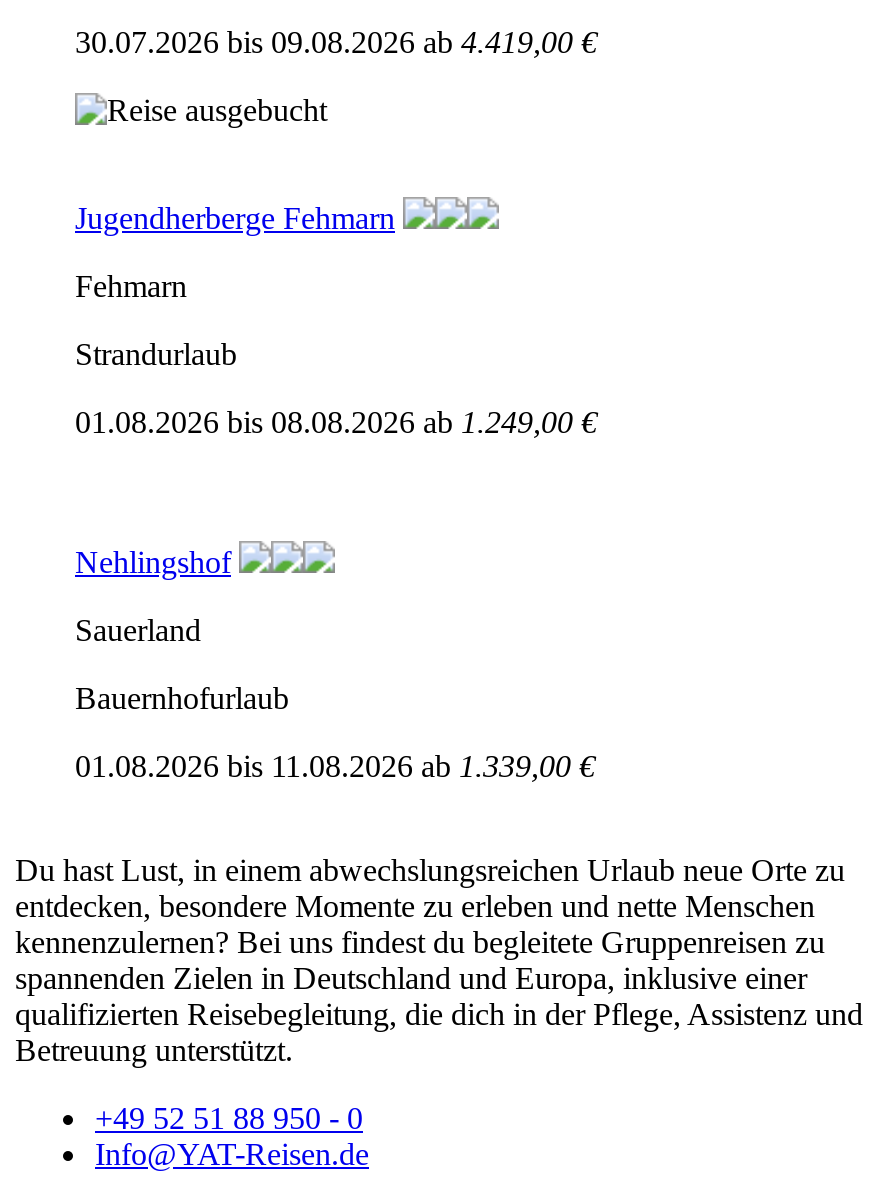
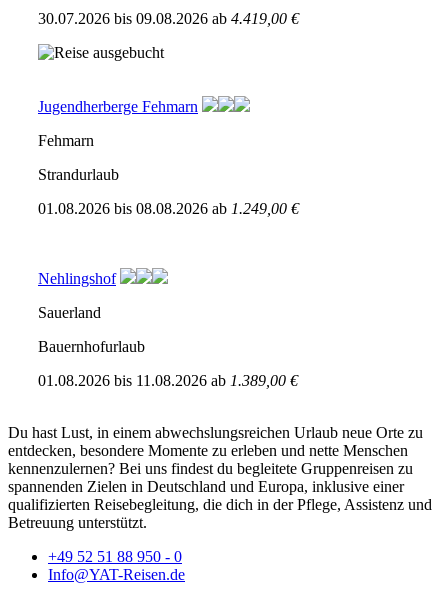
[75,748,595,782] 01.08.2026 bis 11.08.2026 ab 1.339,00 € -> [38,372,298,389] 01.08.2026 bis 11.08.2026 ab 1.389,00 €

